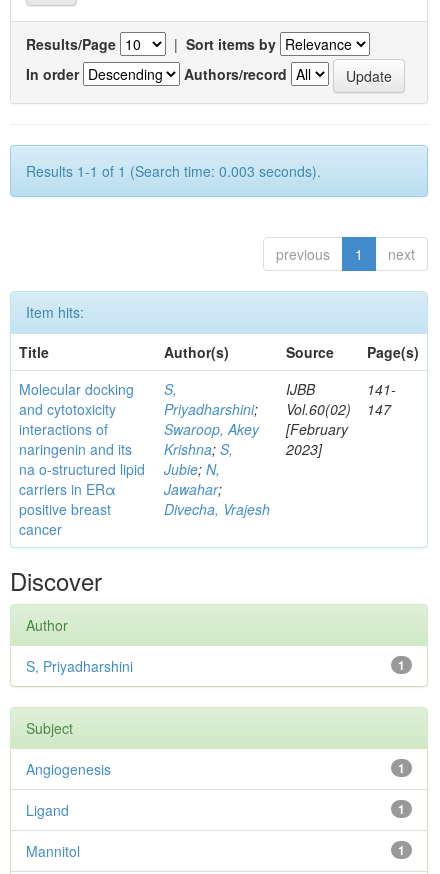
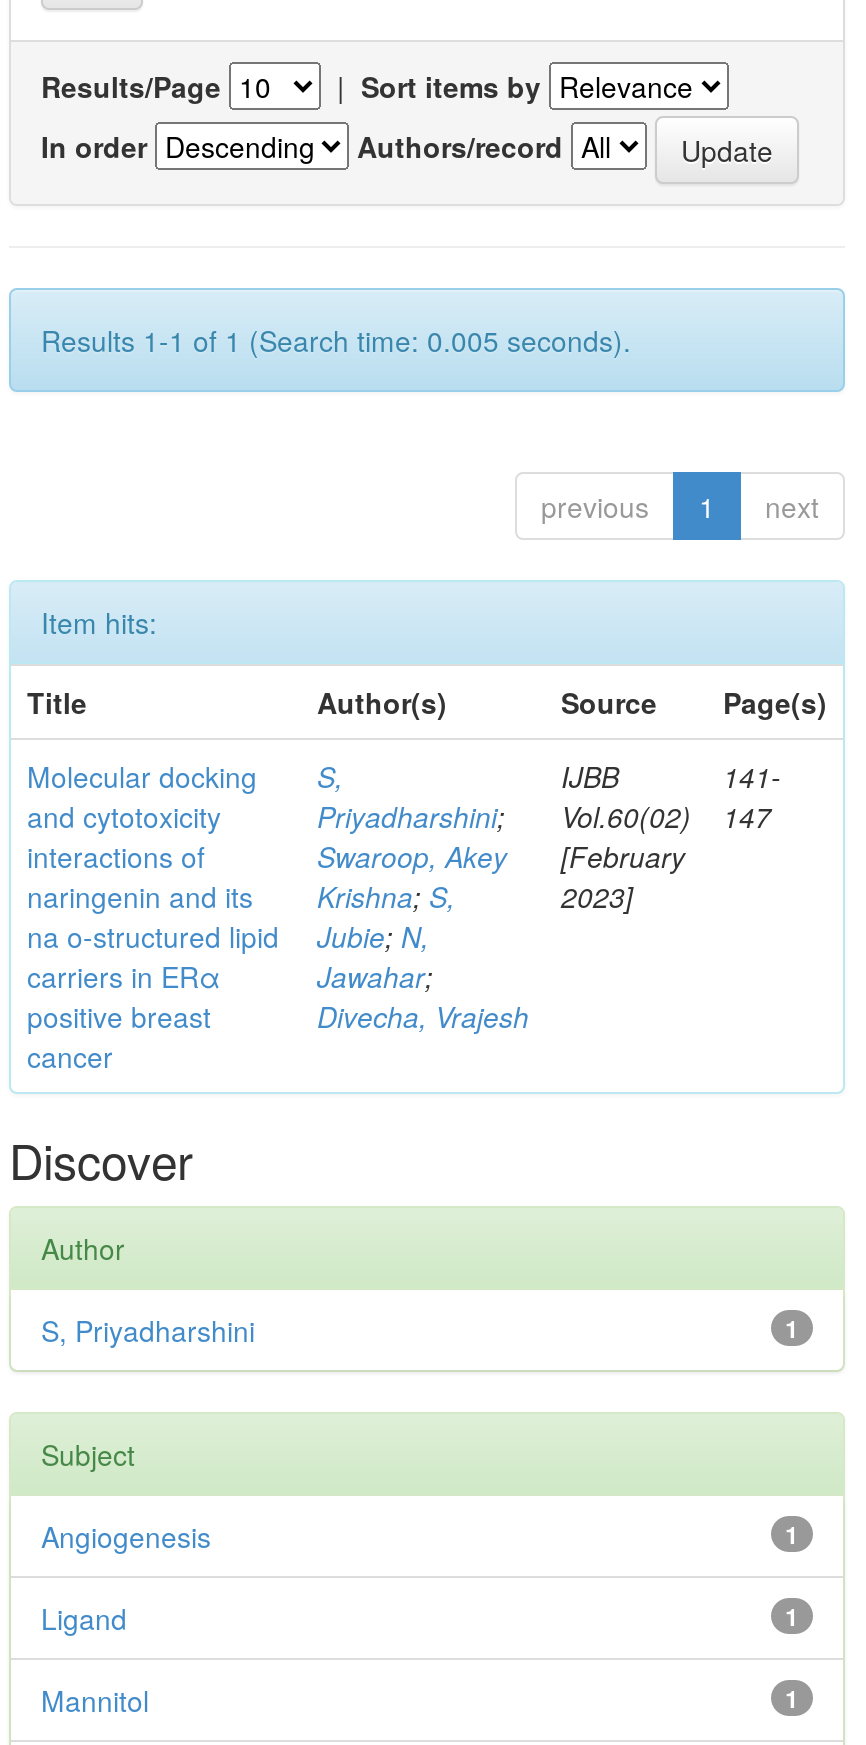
[26,161,321,181] Results 1-1 of 1 (Search time: 0.003 seconds). -> [41,320,631,360] Results 1-1 of 1 (Search time: 0.005 seconds).

